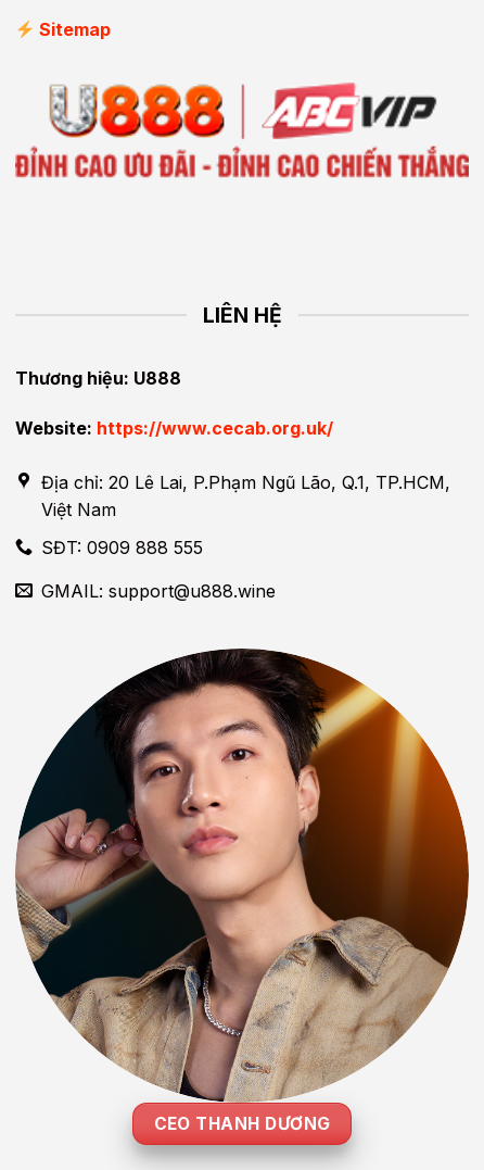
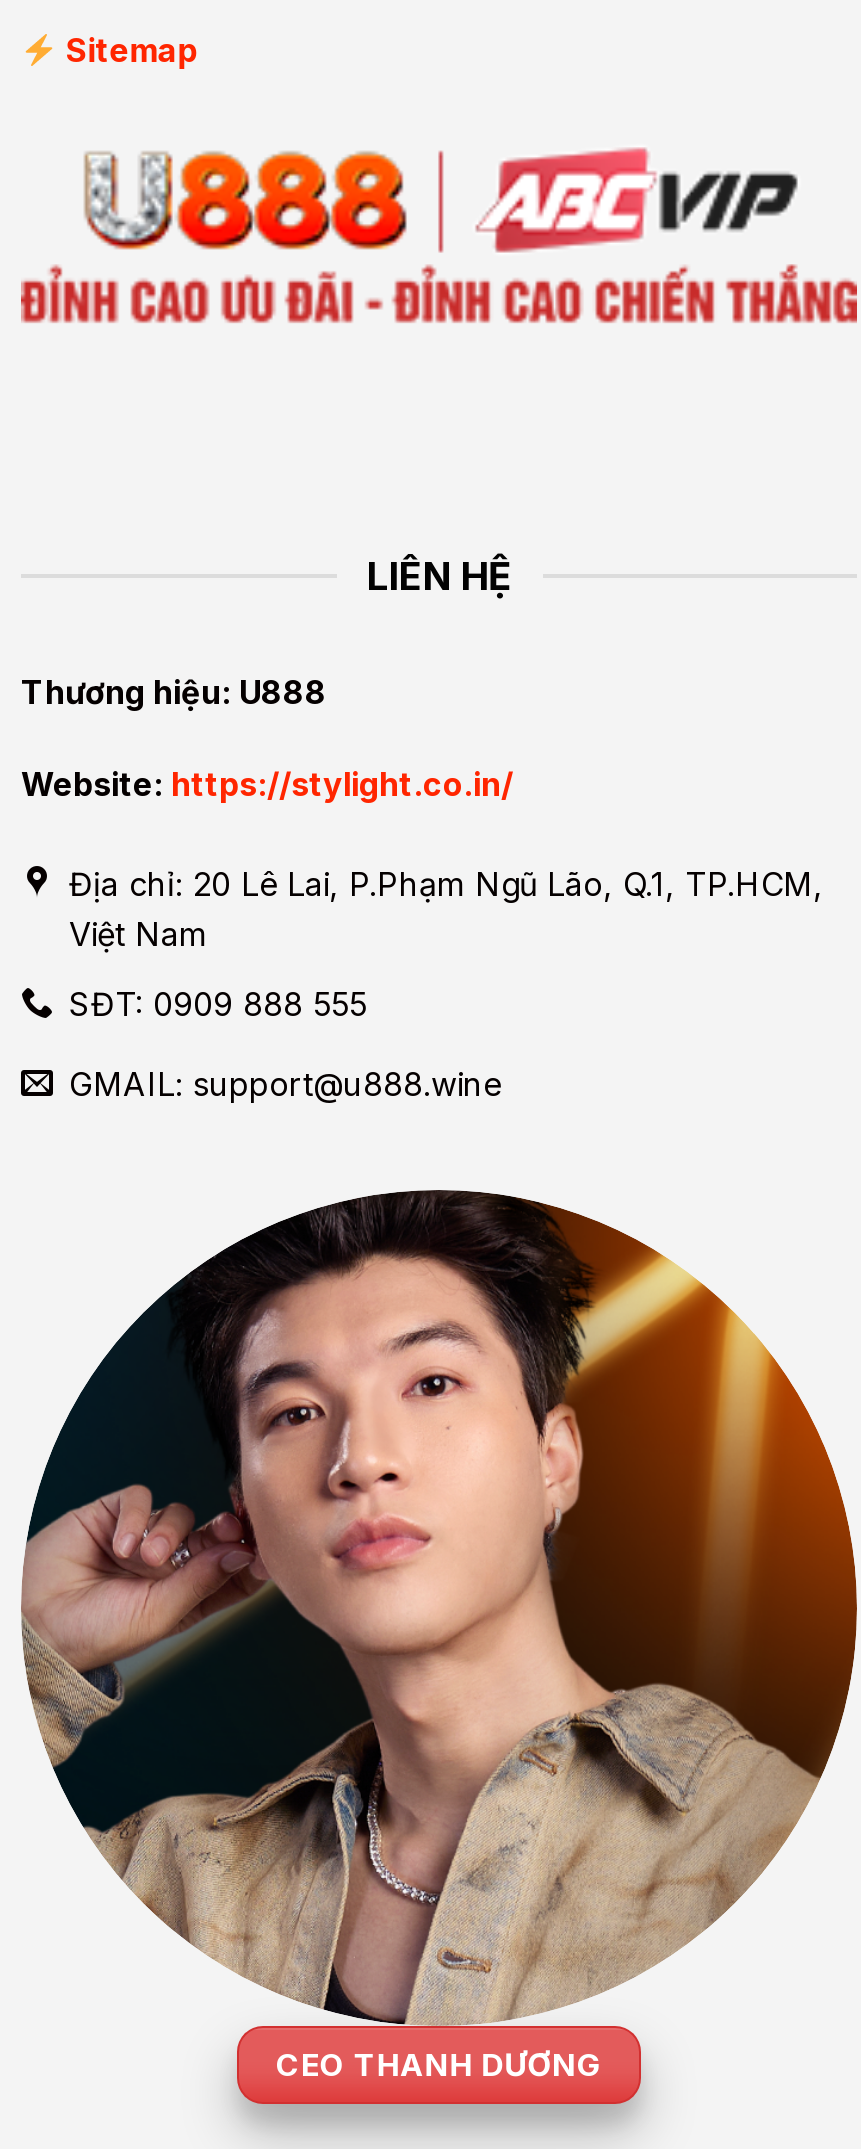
[15,417,333,438] Website: https://www.cecab.org.uk/ -> [21,763,513,803] Website: https://stylight.co.in/

